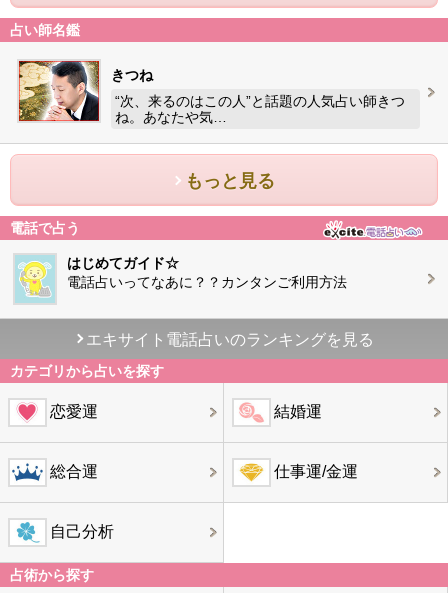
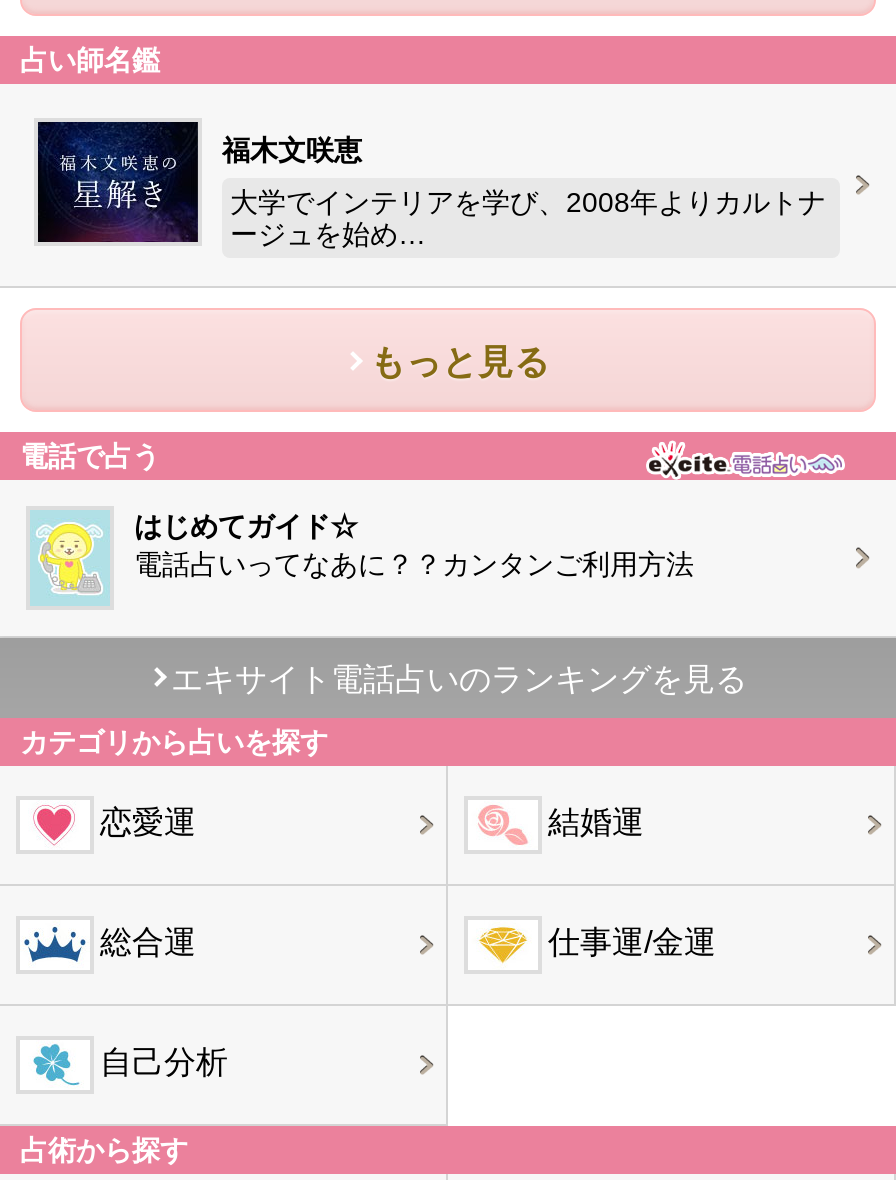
[18,60,153,122] [image] | きつね -> [36,120,362,244] [image] | 福木文咲恵
[115,93,405,125] “次、来るのはこの人”と話題の人気占い師きつ | ね。あなたや気… -> [230,186,826,250] 大学でインテリアを学び、2008年よりカルトナ | ージュを始め…

